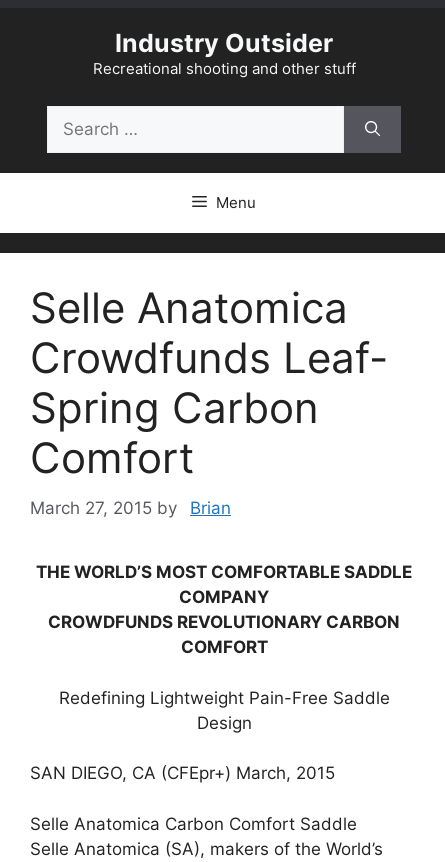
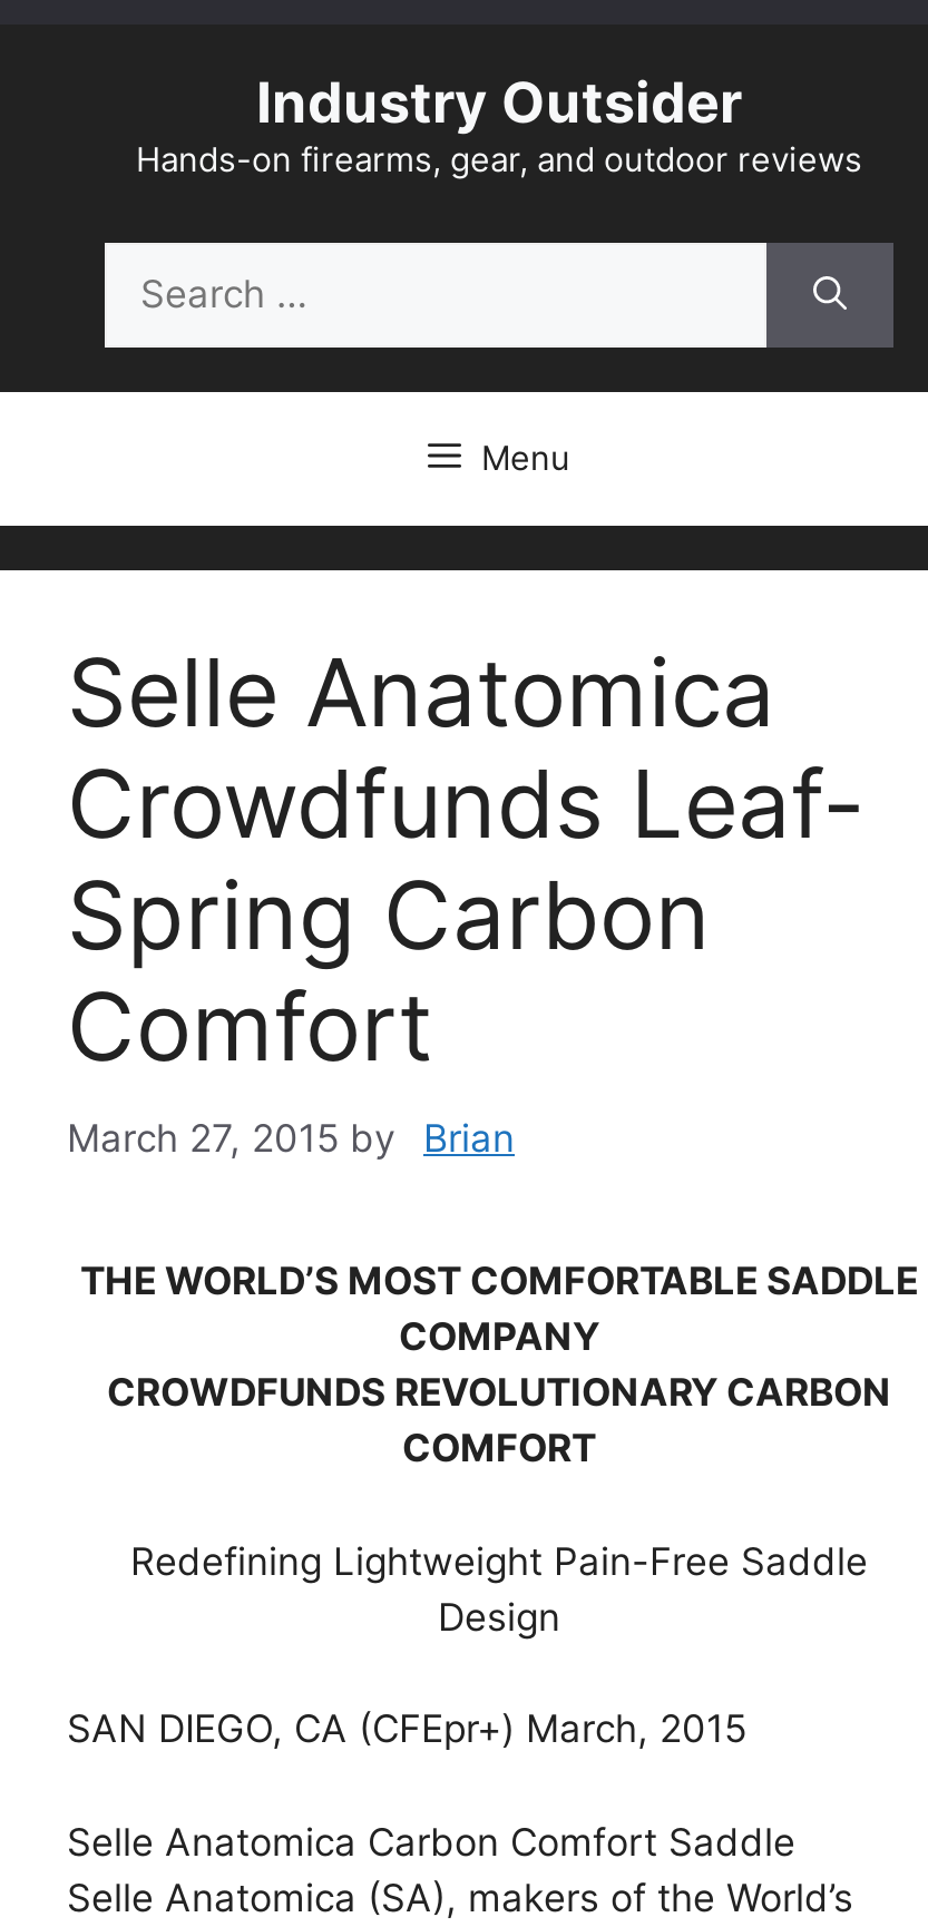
[92,59,355,78] Recreational shooting and other stuff -> [136,138,862,180] Hands-on firearms, gear, and outdoor reviews

